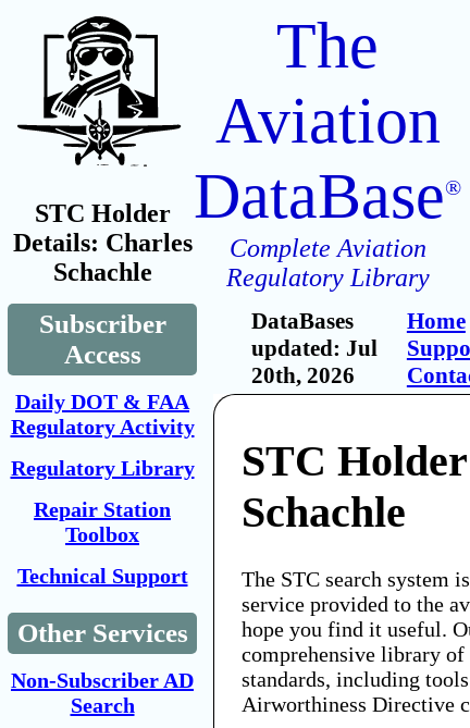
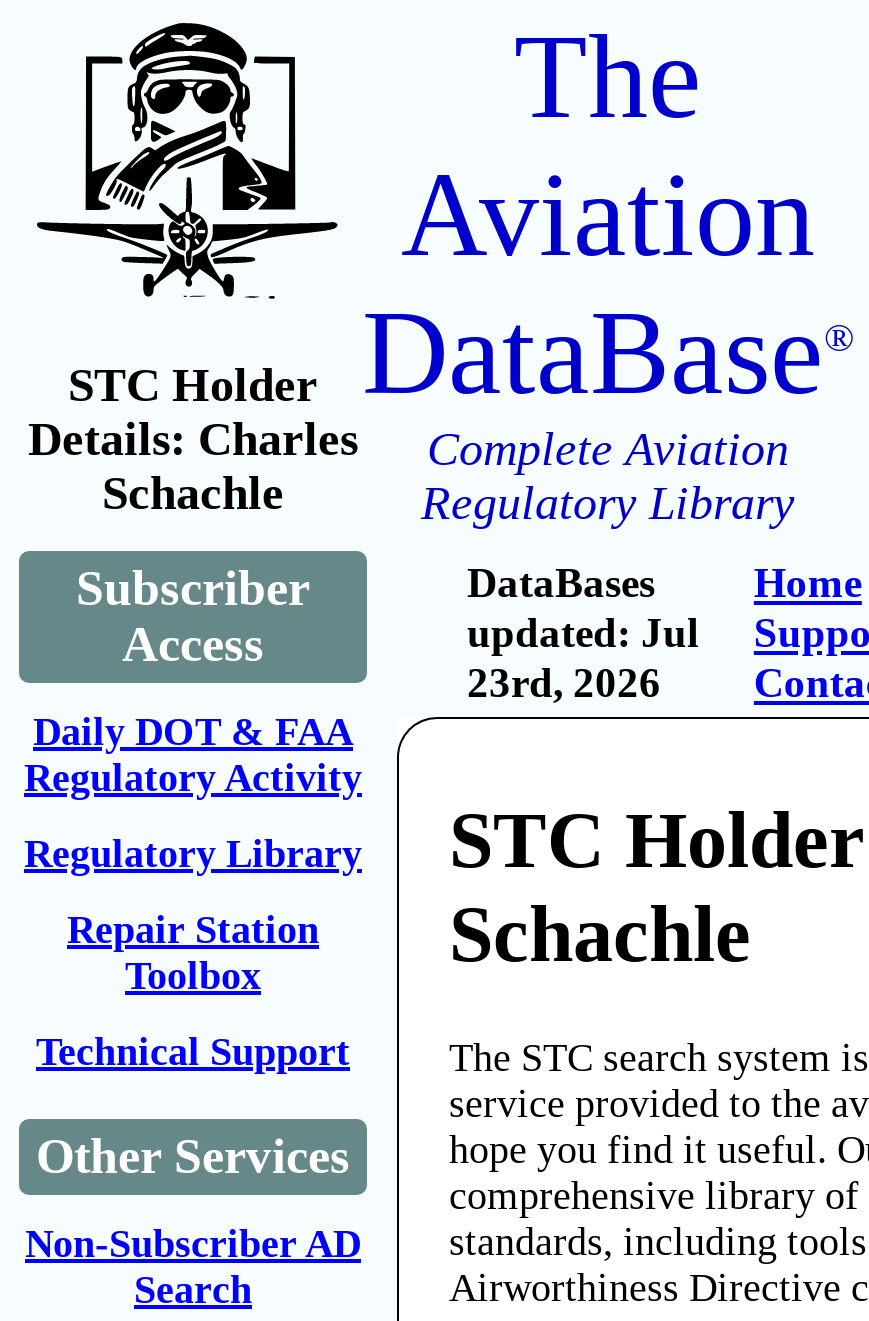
[251,362,355,388] 20th, 2026 -> [467,659,661,707] 23rd, 2026

